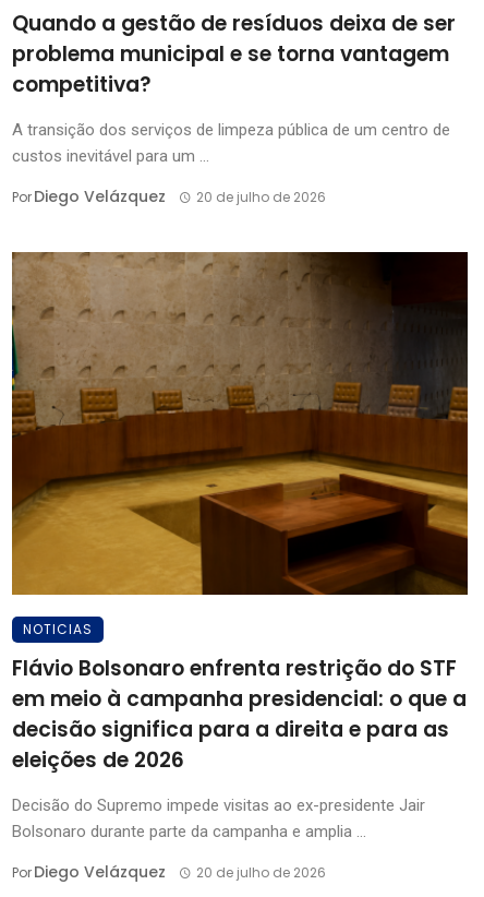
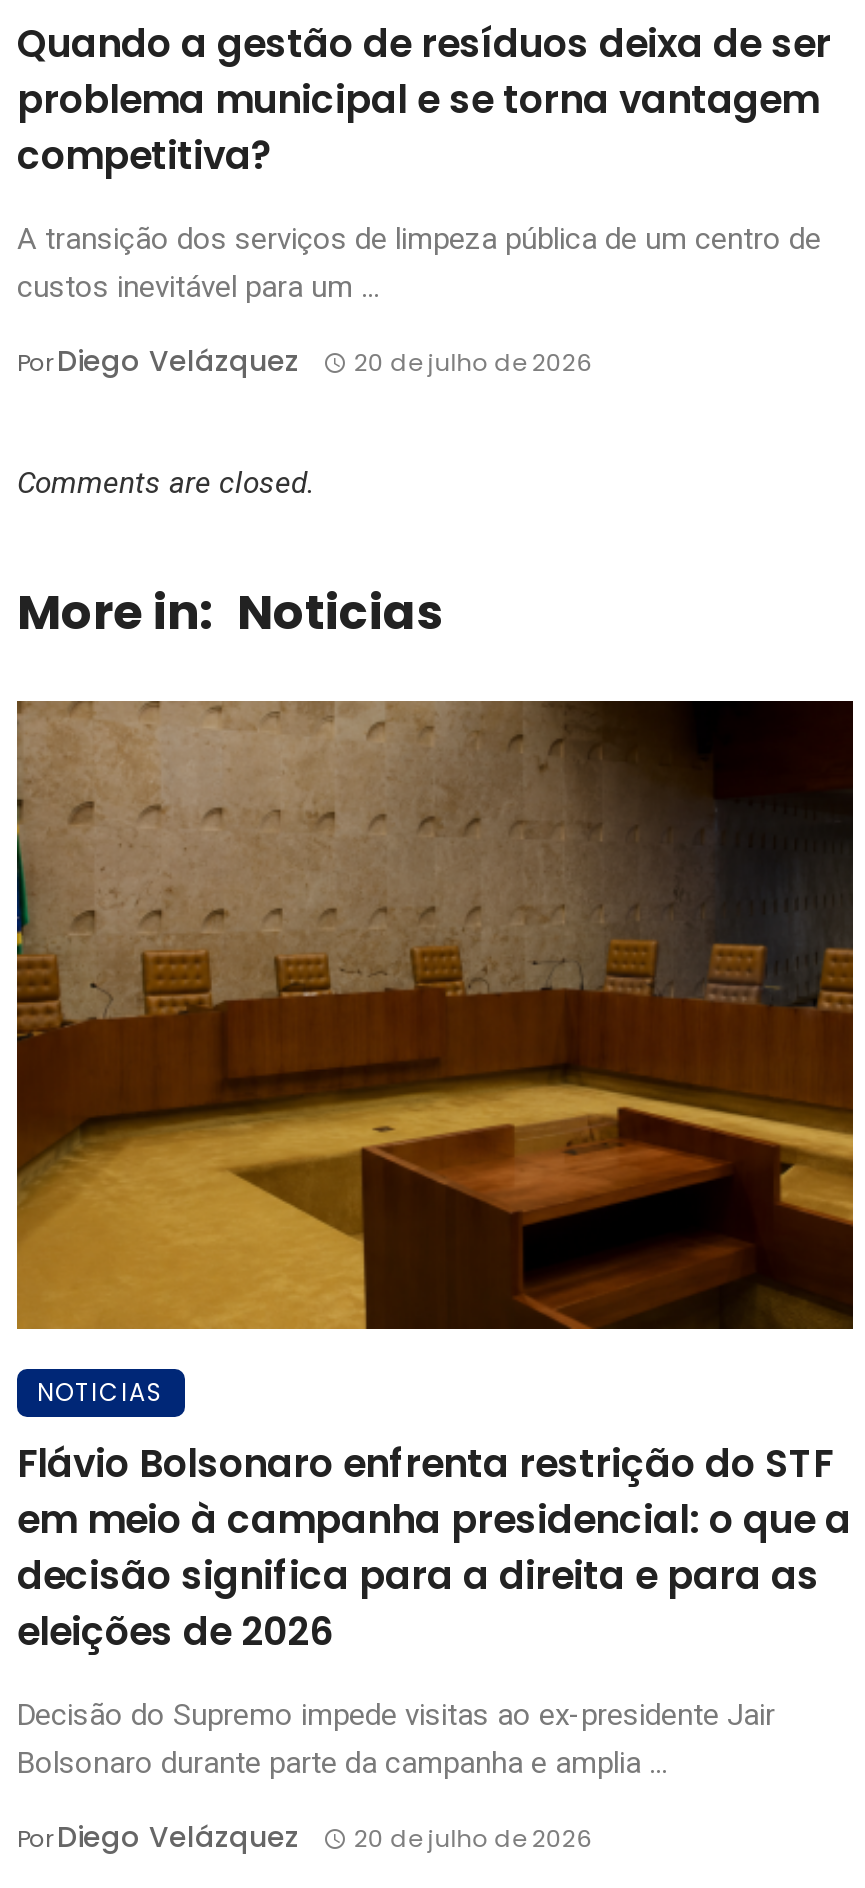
none -> [17,466,443,646] Comments are closed. | More in: Noticias

